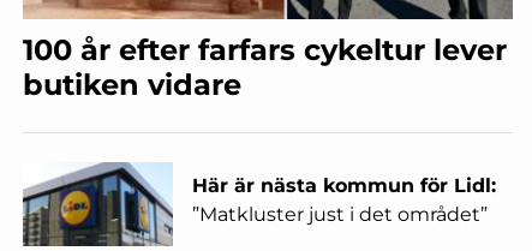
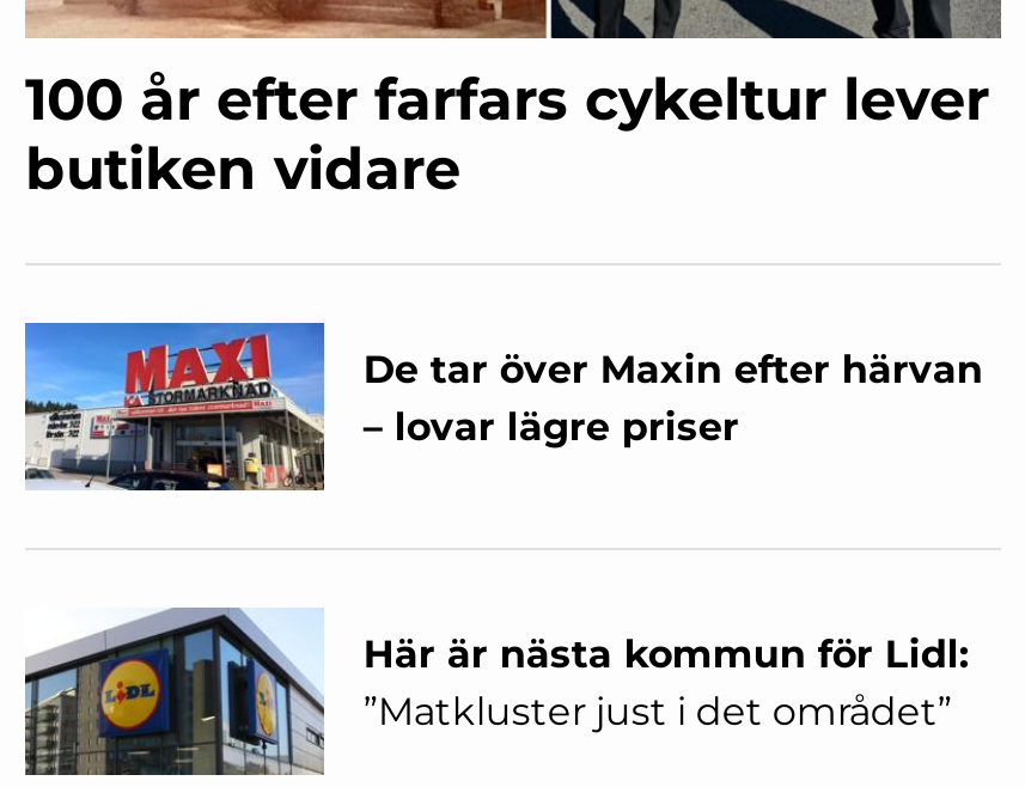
none -> [23,321,983,490] [image] | De tar över Maxin efter härvan | – lovar lägre priser

